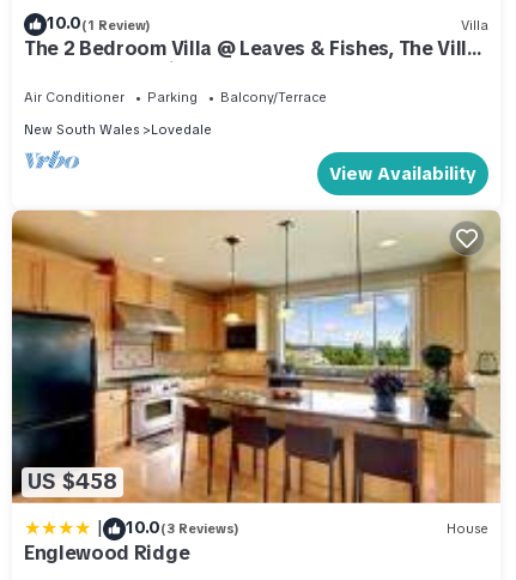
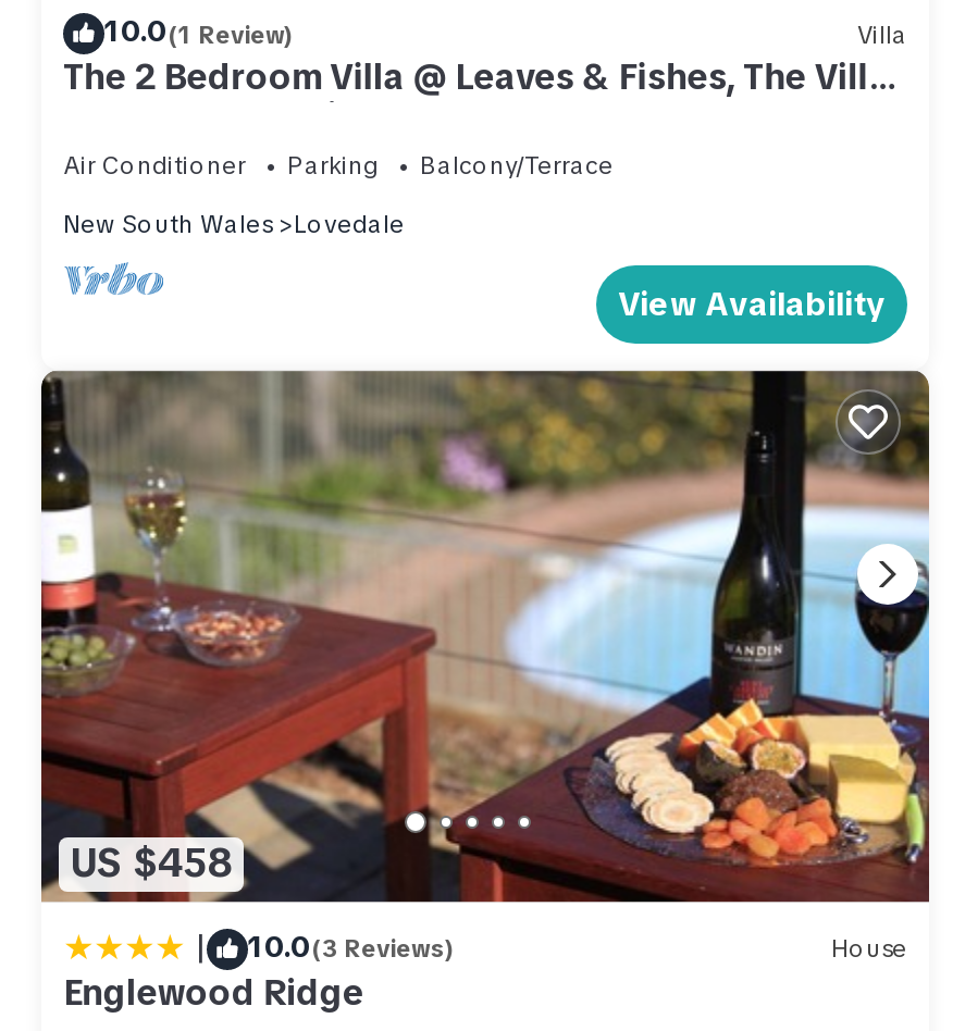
[11,210,502,505] [image] -> [39,370,931,905] [image]

